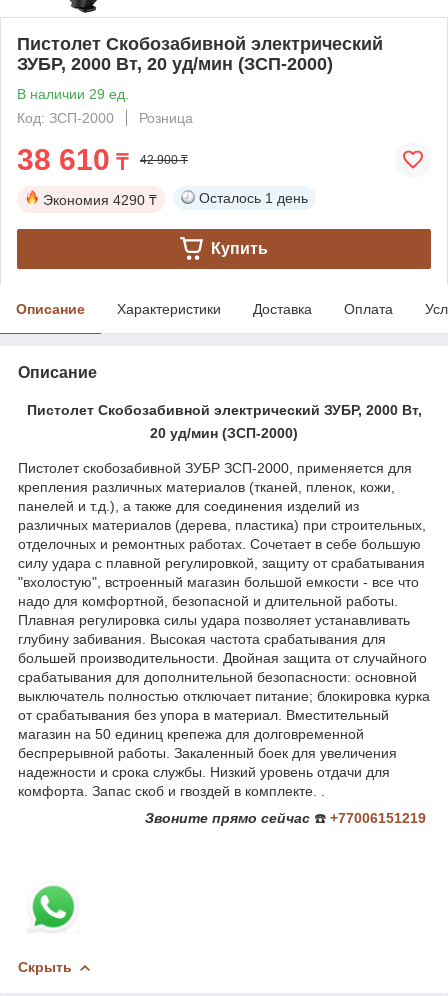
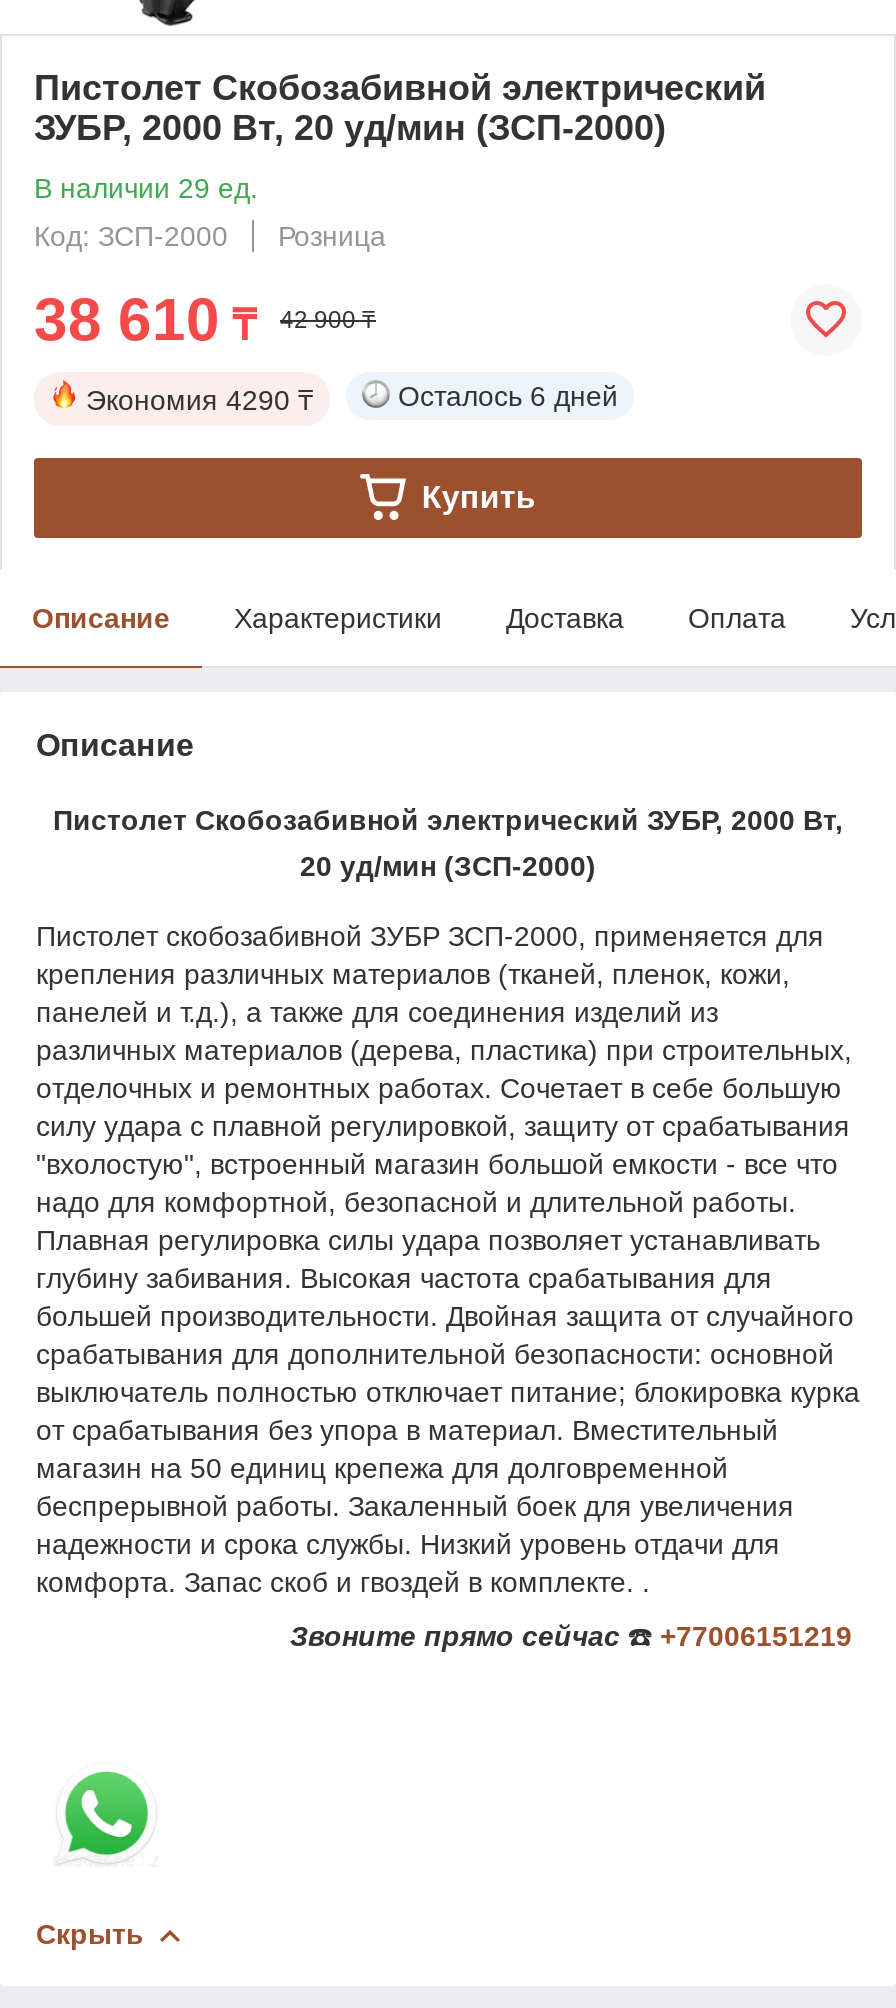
[199,190,308,206] Осталось 1 день -> [398,380,618,412] Осталось 6 дней

